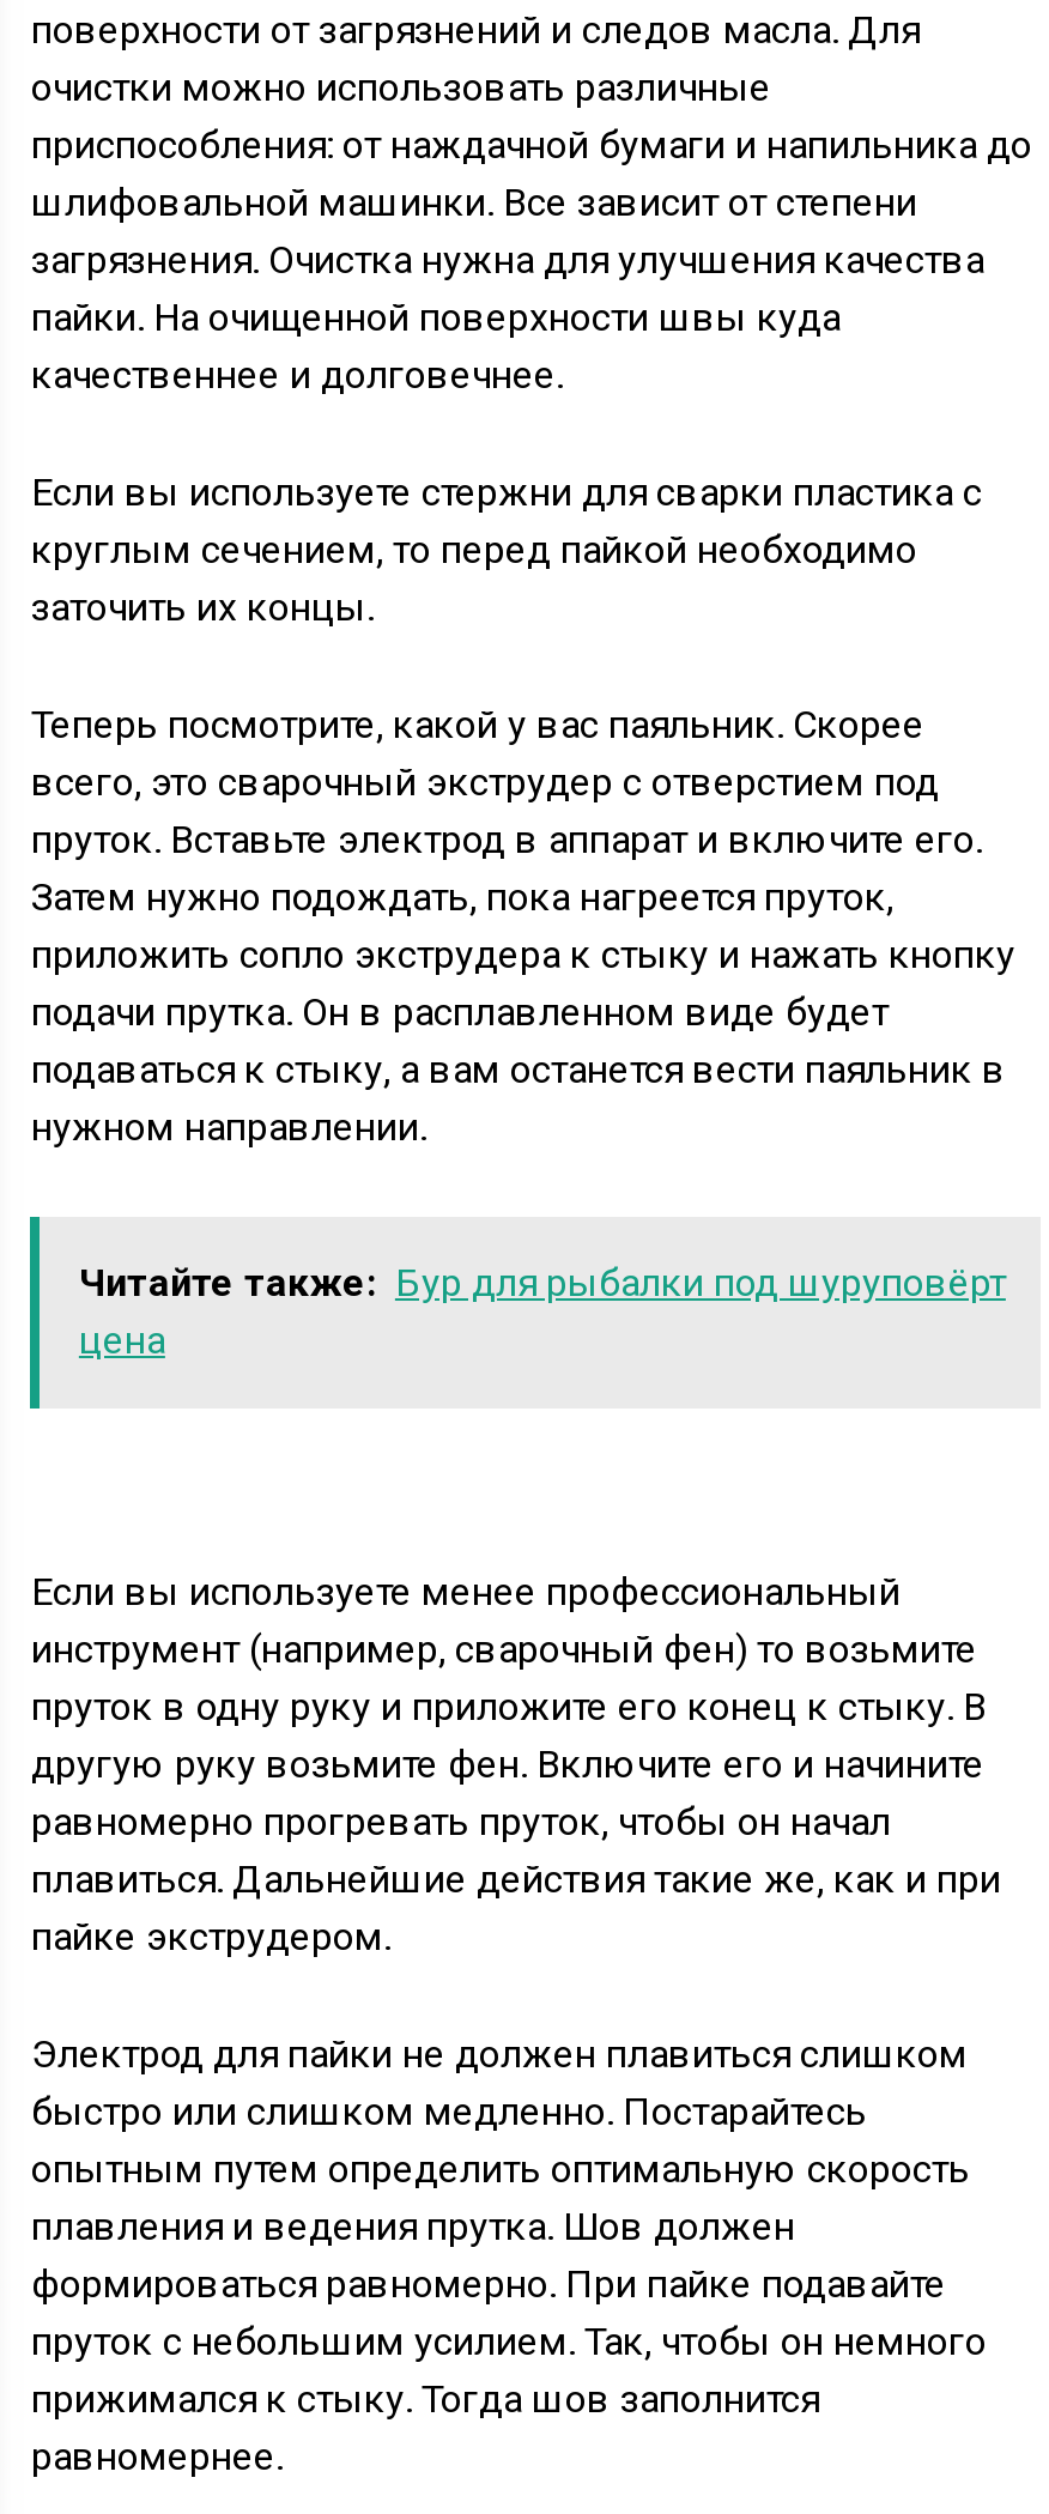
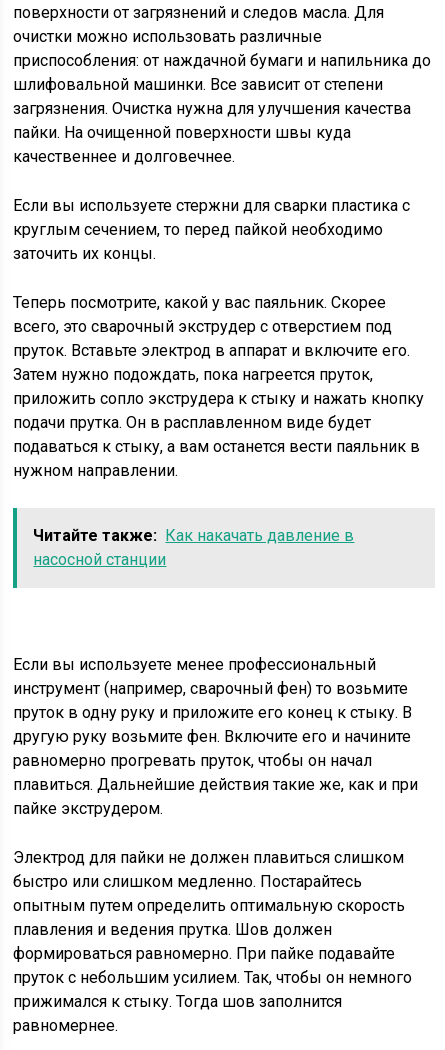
[79,1260,1006,1363] Читайте также: Бур для рыбалки под шуруповёрт | цена -> [33,526,354,569] Читайте также: Как накачать давление в | насосной станции

